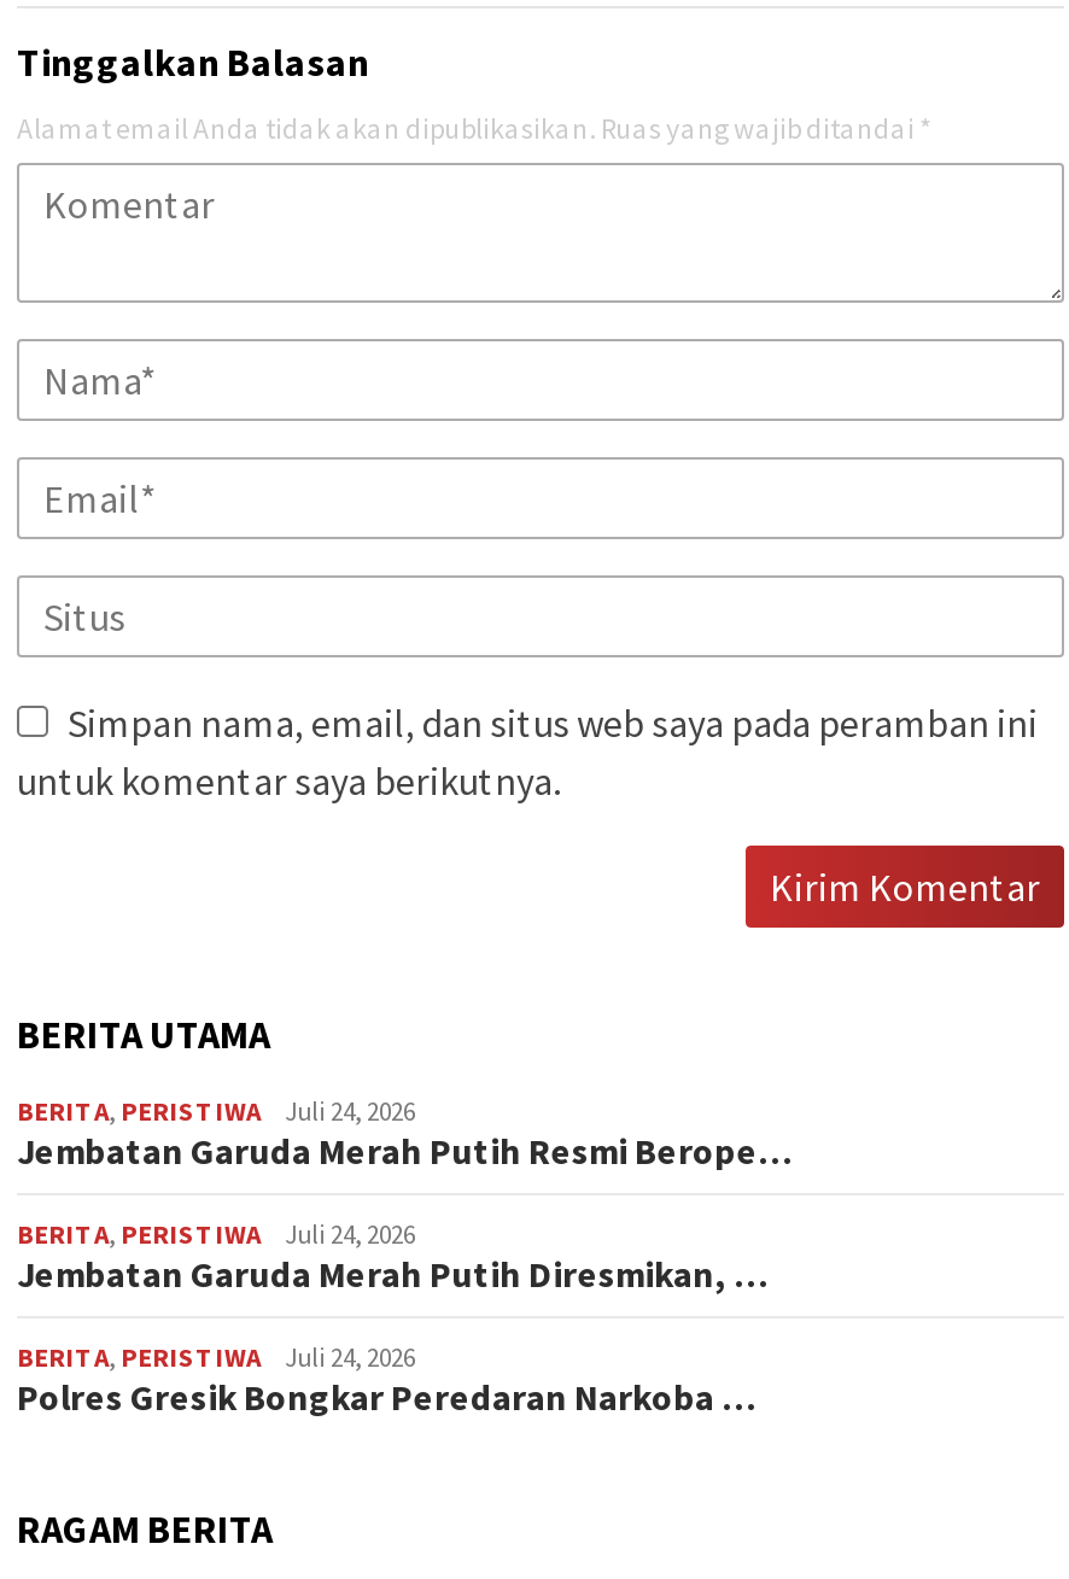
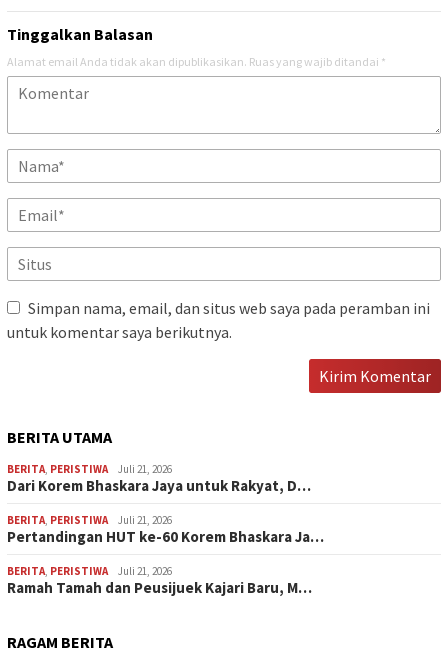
[17,1094,791,1174] Juli 24, 2026 | Jembatan Garuda Merah Putih Resmi Berope… -> [7,462,311,495] Juli 21, 2026 | Dari Korem Bhaskara Jaya untuk Rakyat, D…
[17,1217,767,1297] Juli 24, 2026 | Jembatan Garuda Merah Putih Diresmikan, … -> [7,513,324,546] Juli 21, 2026 | Pertandingan HUT ke-60 Korem Bhaskara Ja…
[17,1340,755,1420] Juli 24, 2026 | Polres Gresik Bongkar Peredaran Narkoba … -> [7,564,312,597] Juli 21, 2026 | Ramah Tamah dan Peusijuek Kajari Baru, M…

